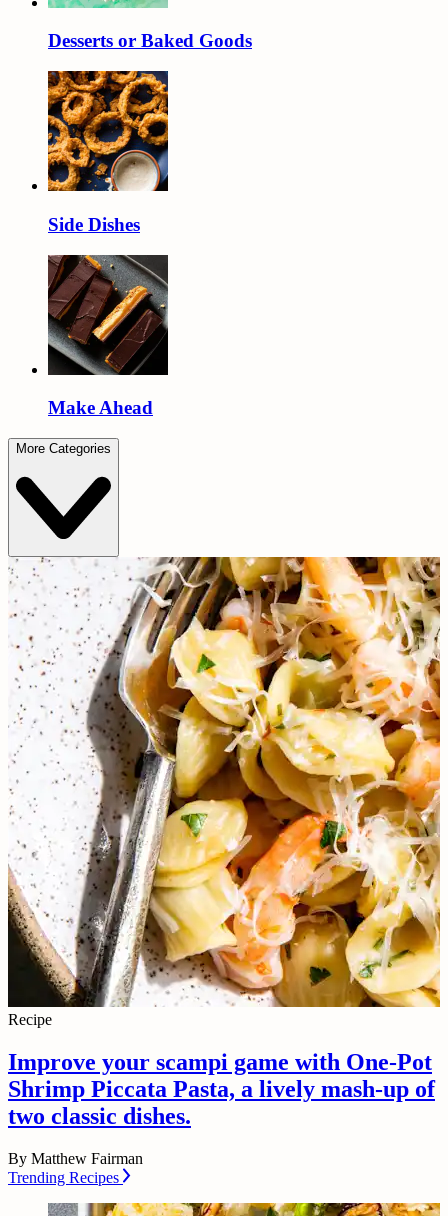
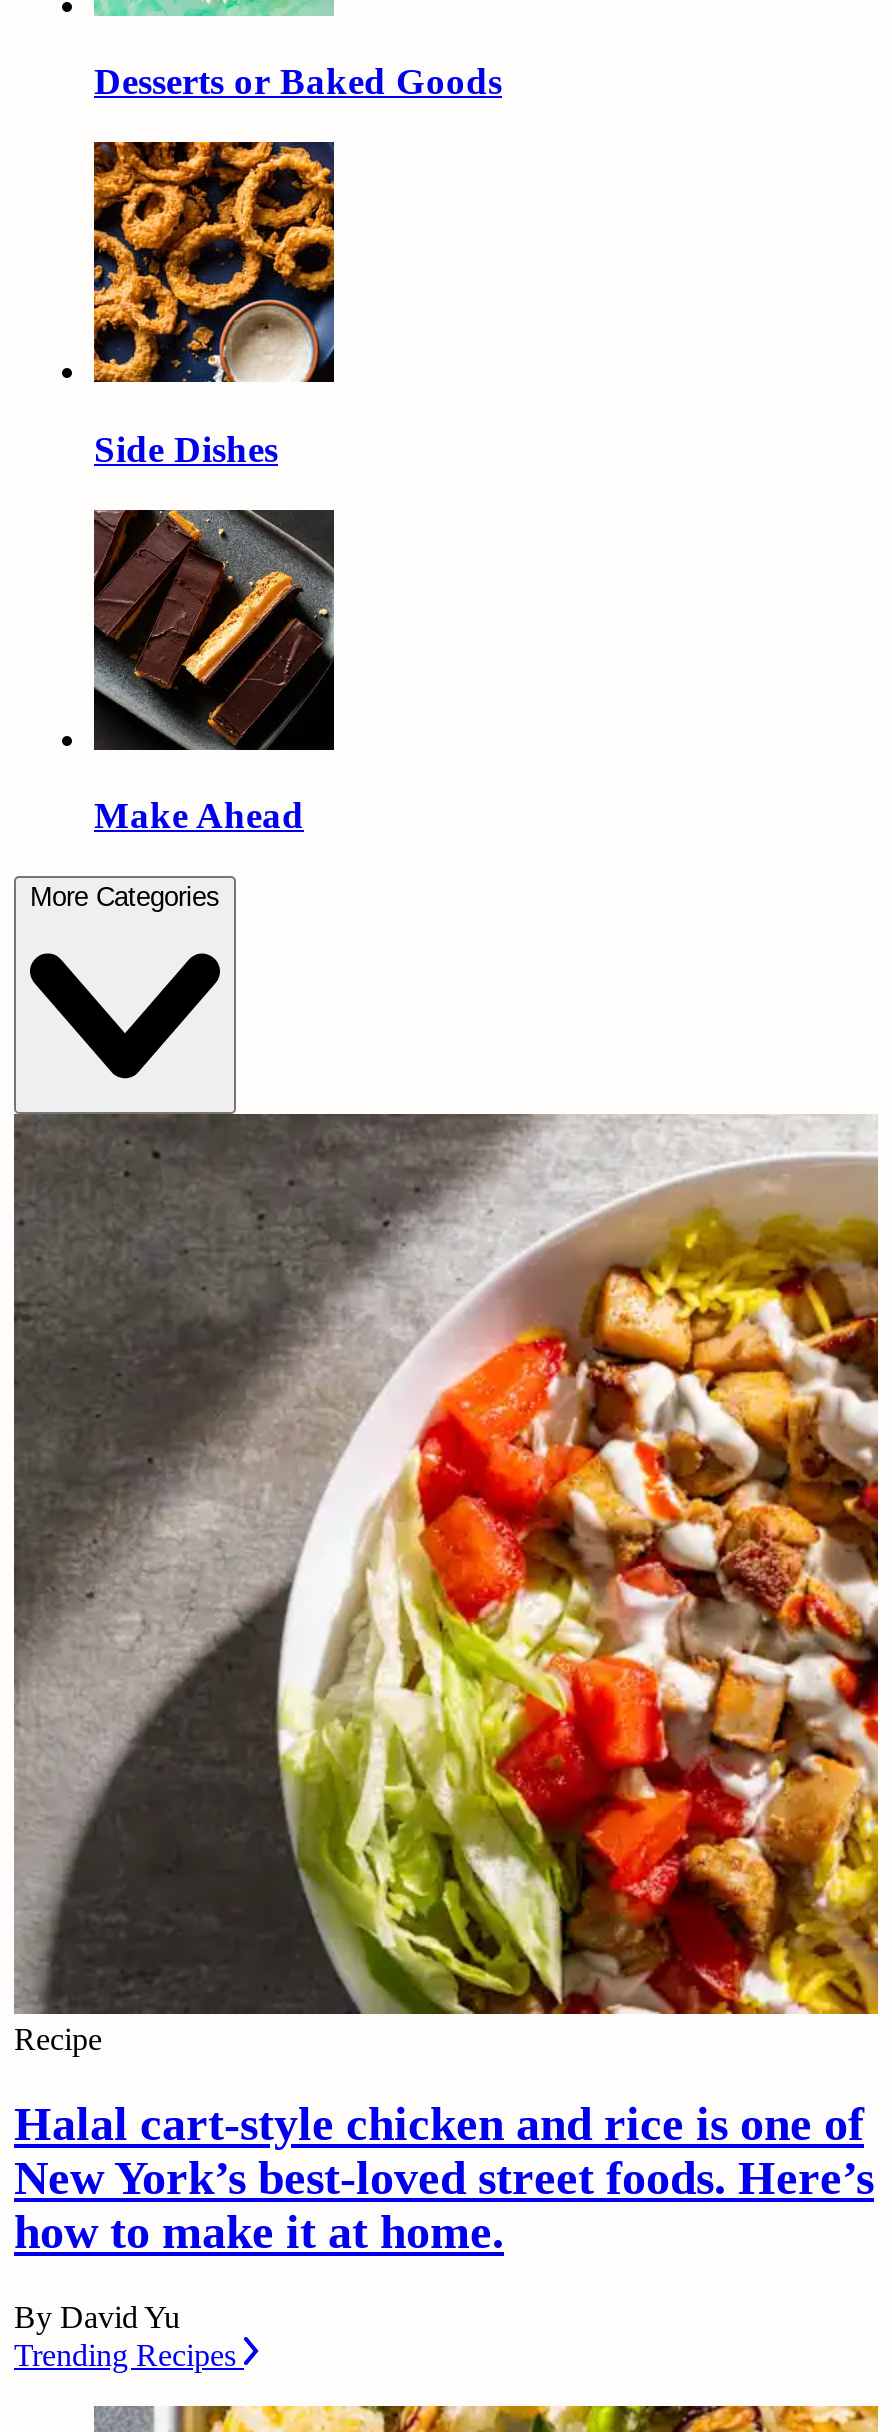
[8,556,441,1008] [image] -> [12,1112,880,2016] [image]
[8,1049,435,1129] Improve your scampi game with One-Pot | Shrimp Piccata Pasta, a lively mash-up of | two classic dishes. -> [14,2098,874,2258] Halal cart-style chicken and rice is one of | New York’s best-loved street foods. Here’s | how to make it at home.
[8,1150,143,1167] By Matthew Fairman -> [14,2300,180,2334] By David Yu

